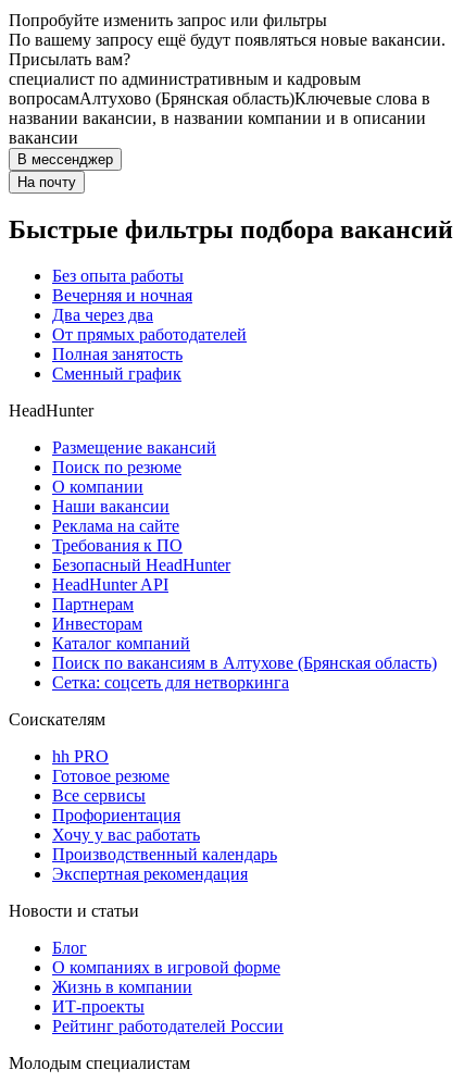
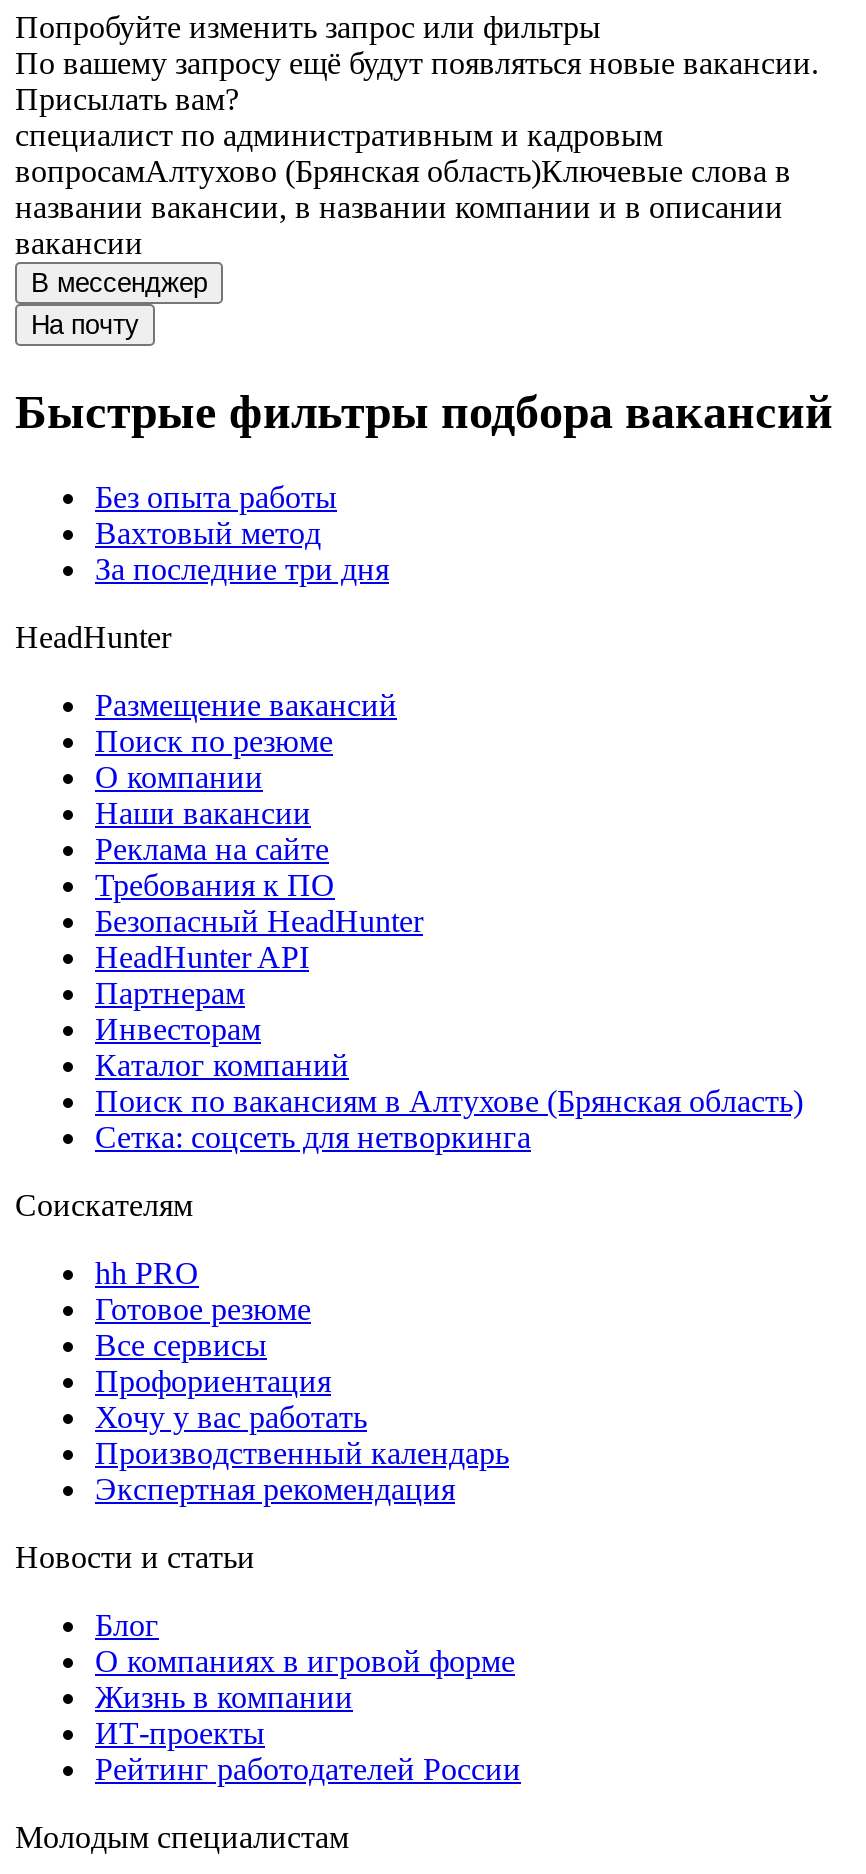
[52,286,247,383] Вечерняя и ночная | Два через два | От прямых работодателей | Полная занятость | Сменный график -> [95,516,389,586] Вахтовый метод | За последние три дня

